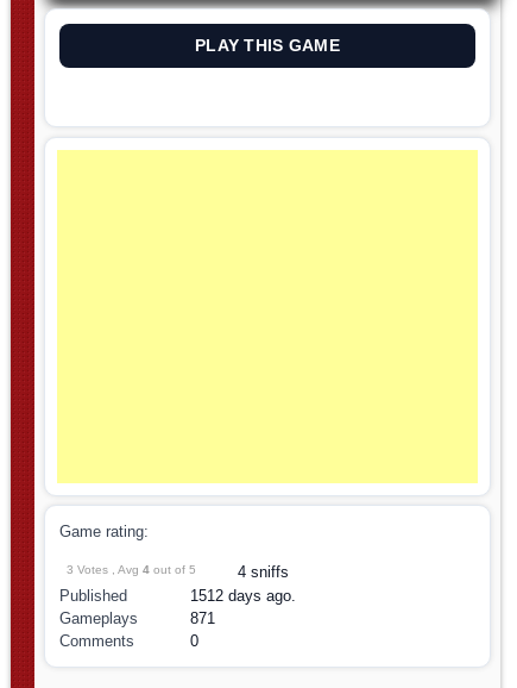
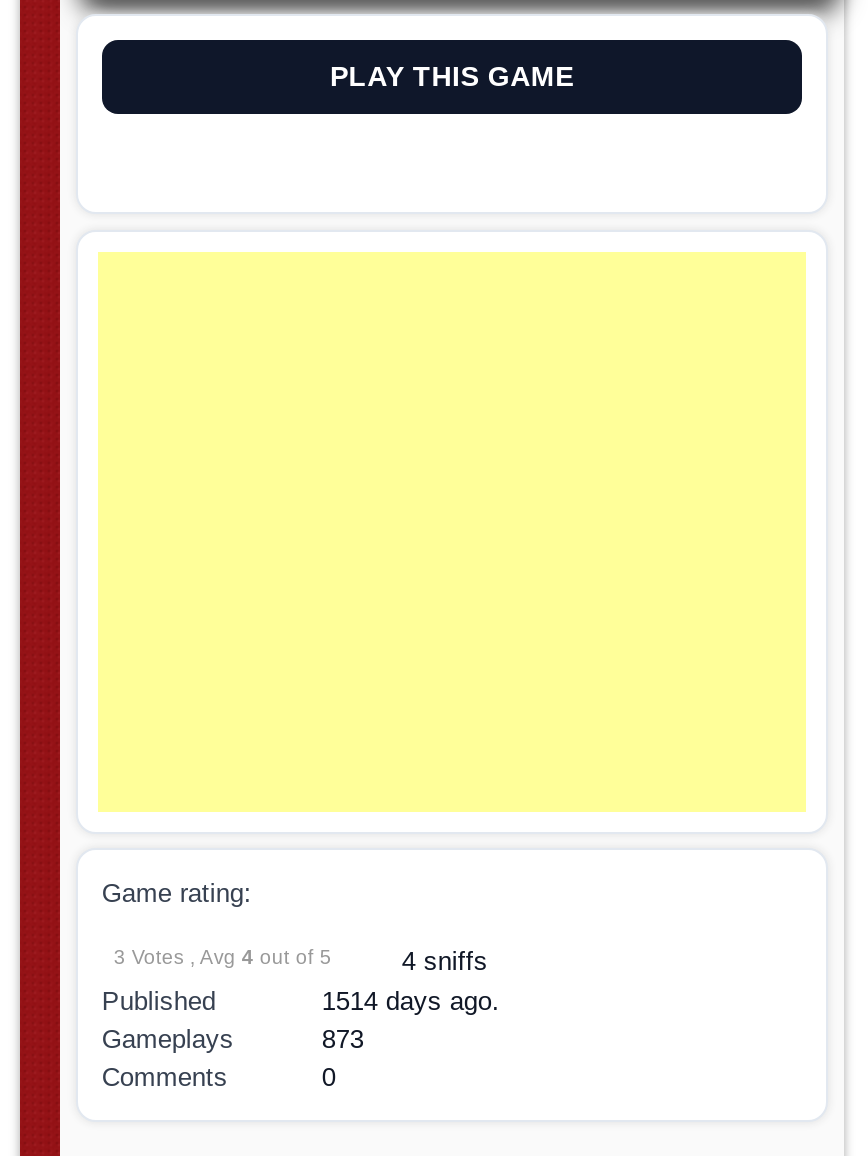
[190,587,296,605] 1512 days ago. -> [322,986,500,1016] 1514 days ago.
[190,610,215,628] 871 -> [322,1024,364,1054] 873

